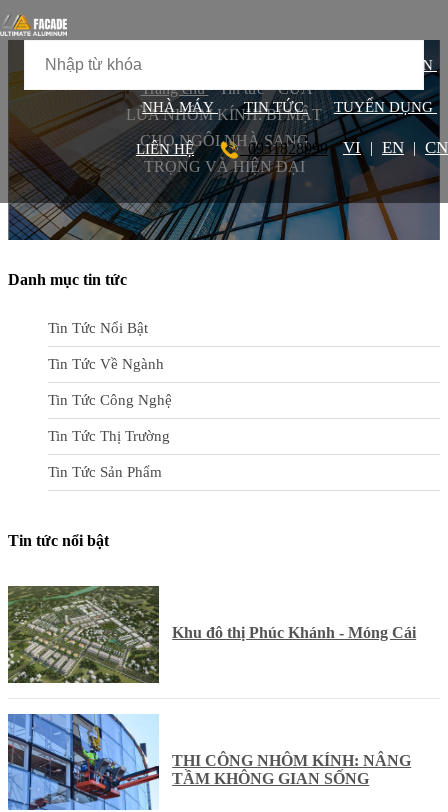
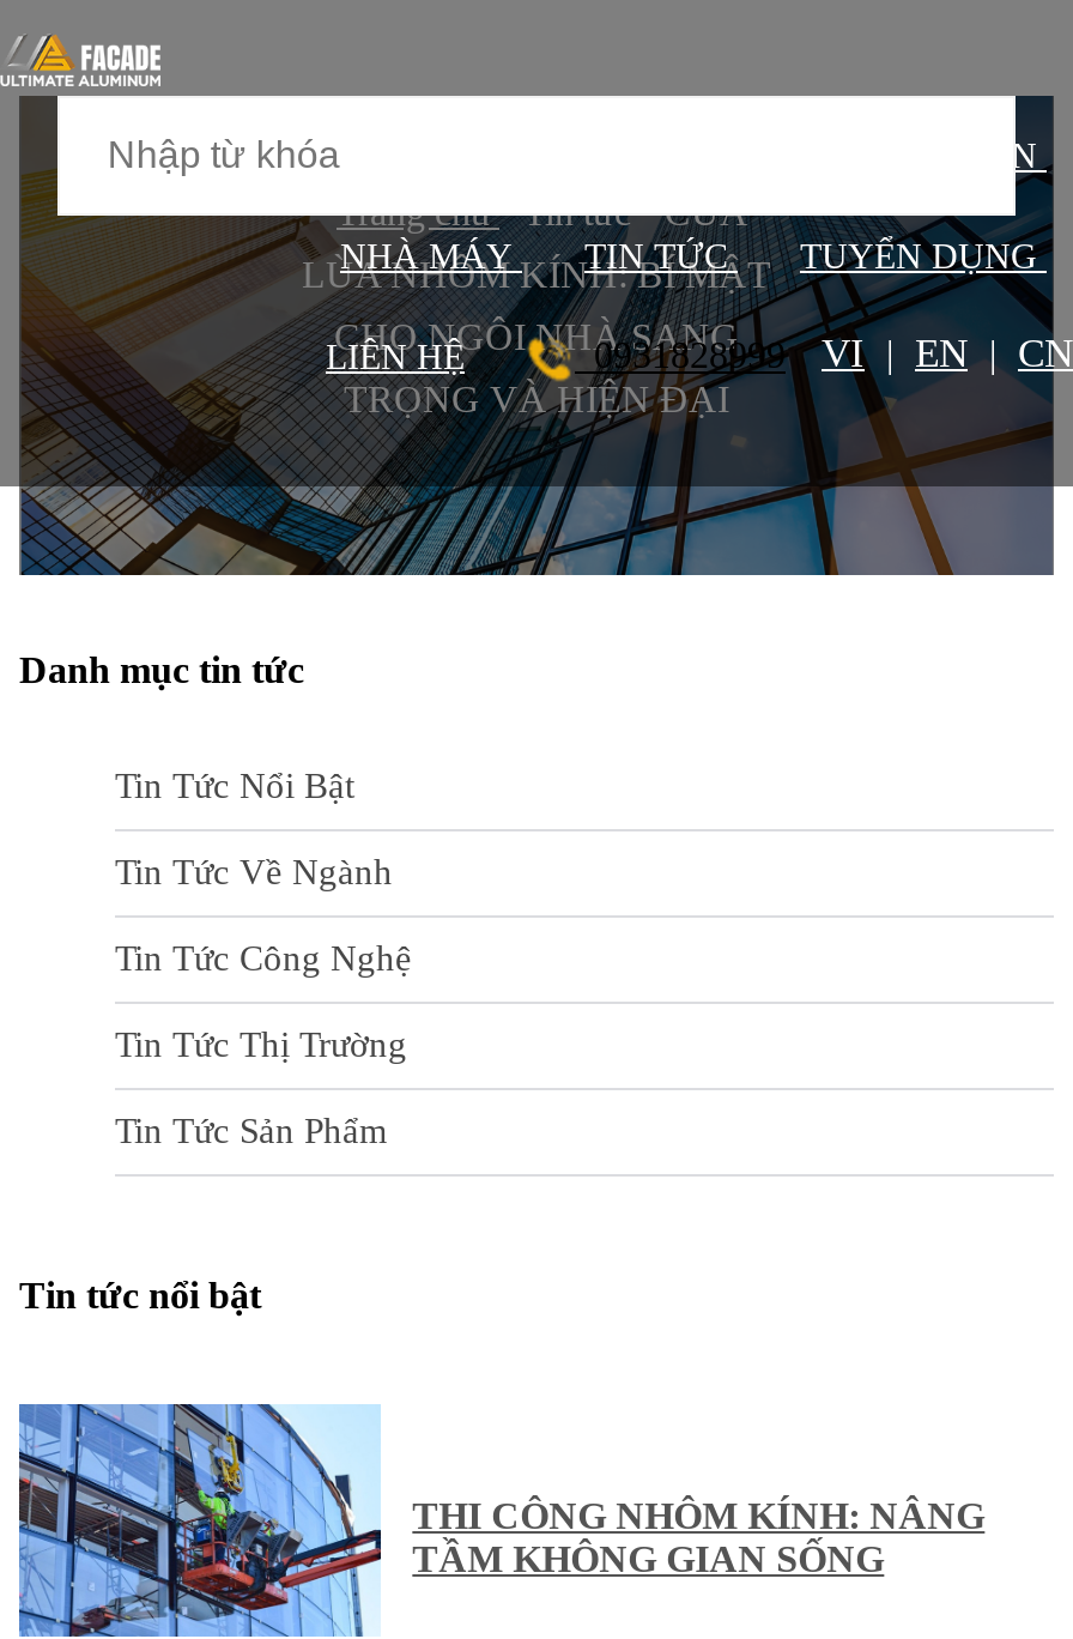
[7,585,416,684] [image] | Khu đô thị Phúc Khánh - Móng Cái -> none

